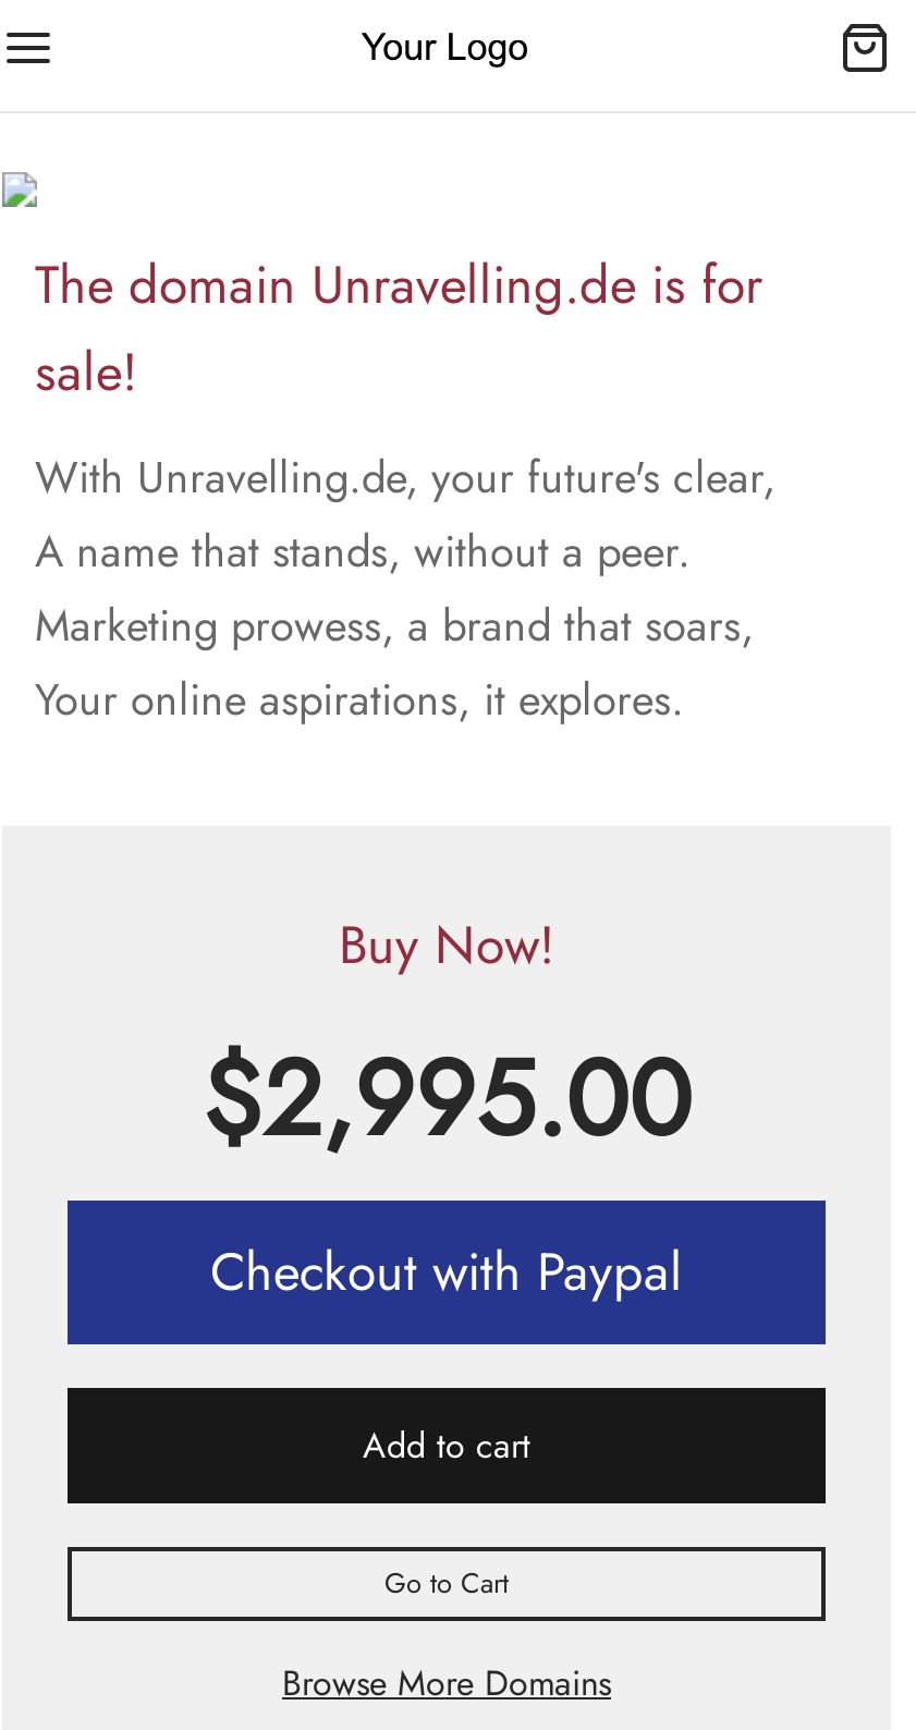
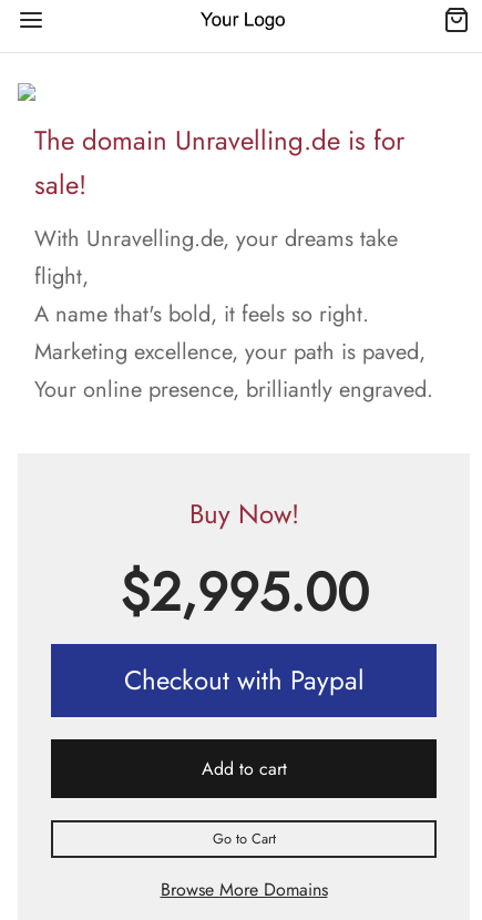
[35,447,775,732] With Unravelling.de, your future's clear, | A name that stands, without a peer. | Marketing prowess, a brand that soars, | Your online aspirations, it explores. -> [34,223,433,406] With Unravelling.de, your dreams take | flight, | A name that's bold, it feels so right. | Marketing excellence, your path is paved, | Your online presence, brilliantly engraved.

